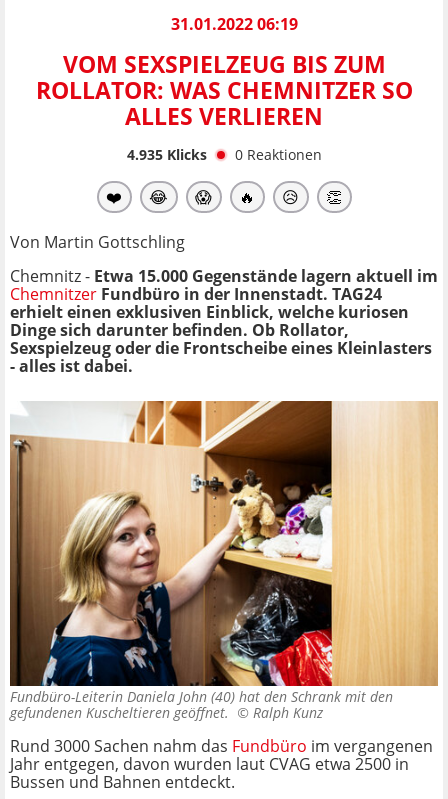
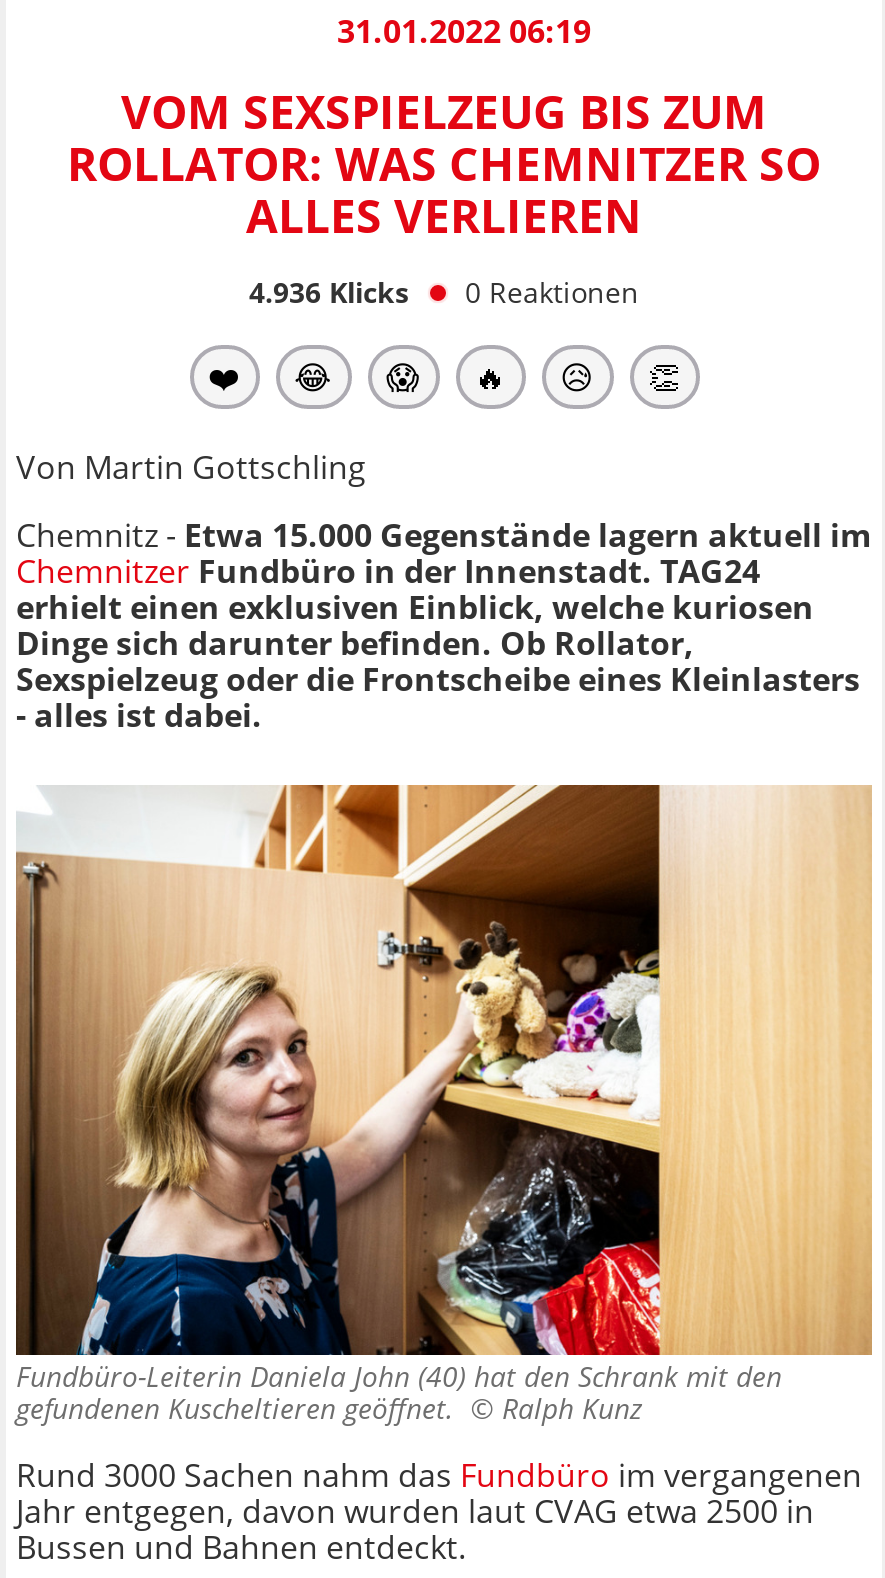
[126,145,321,164] 4.935 Klicks 0 Reaktionen -> [249,273,639,311] 4.936 Klicks 0 Reaktionen

